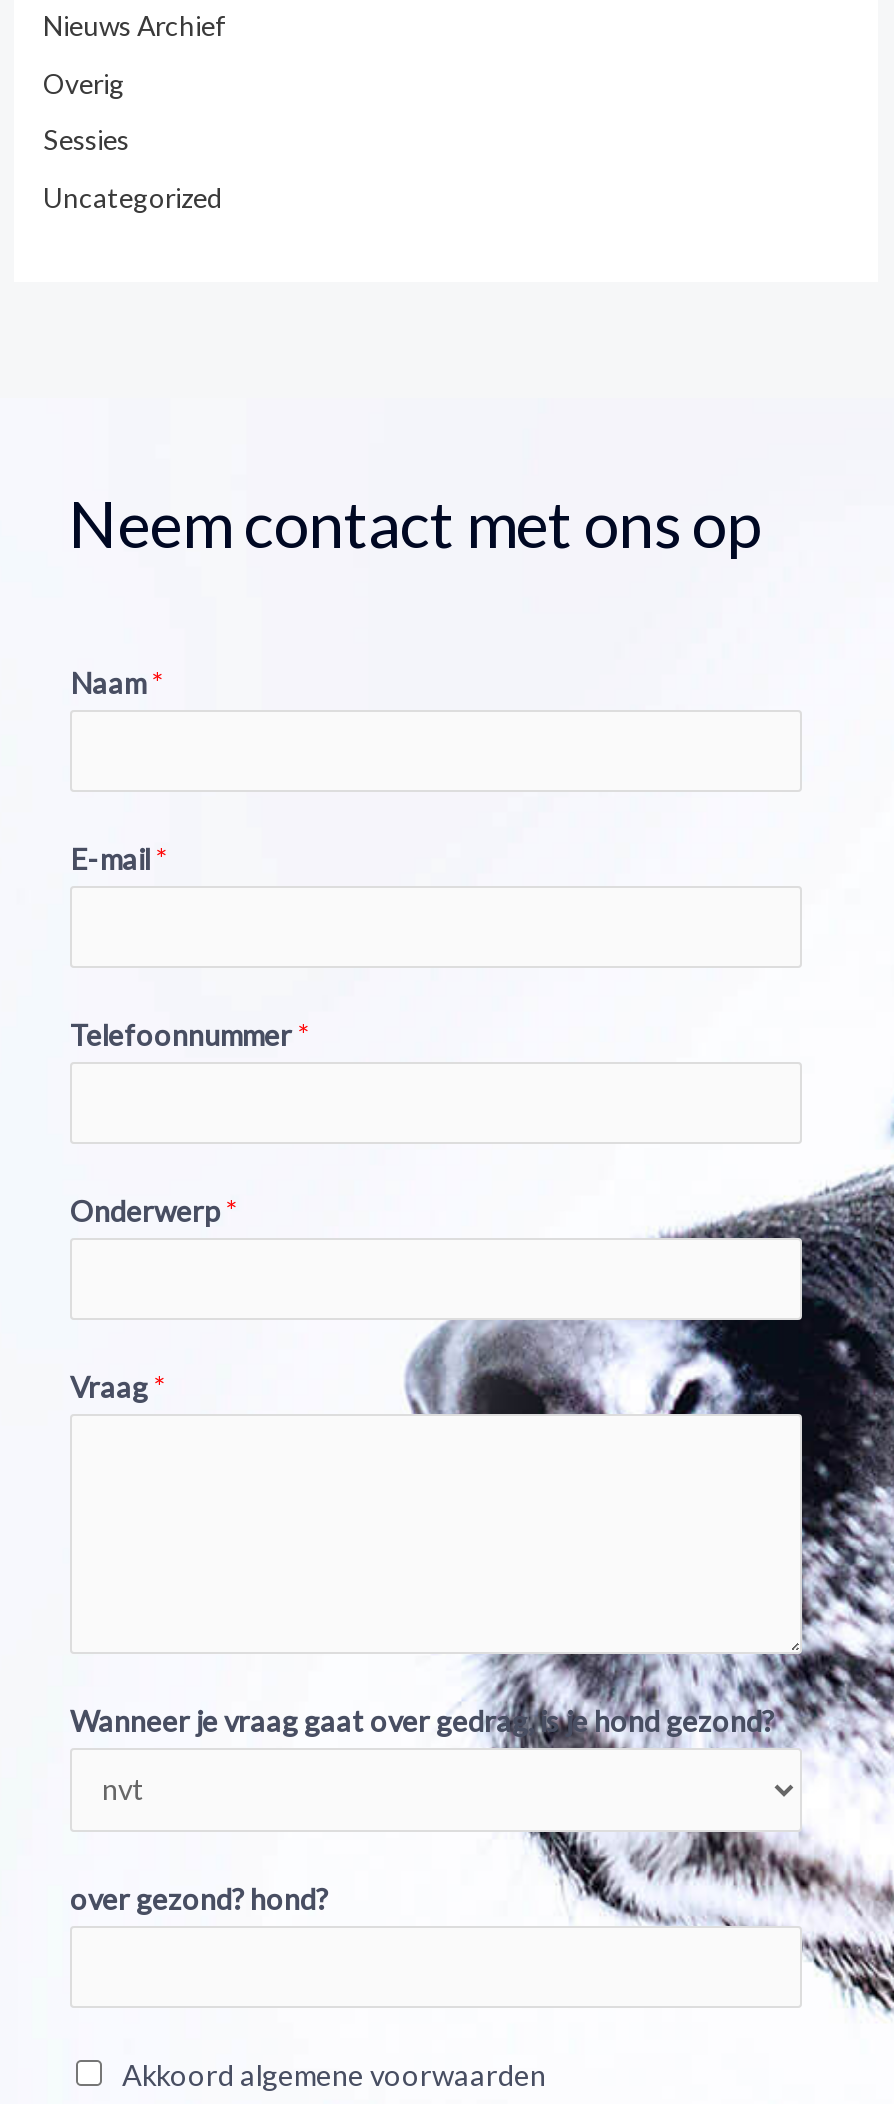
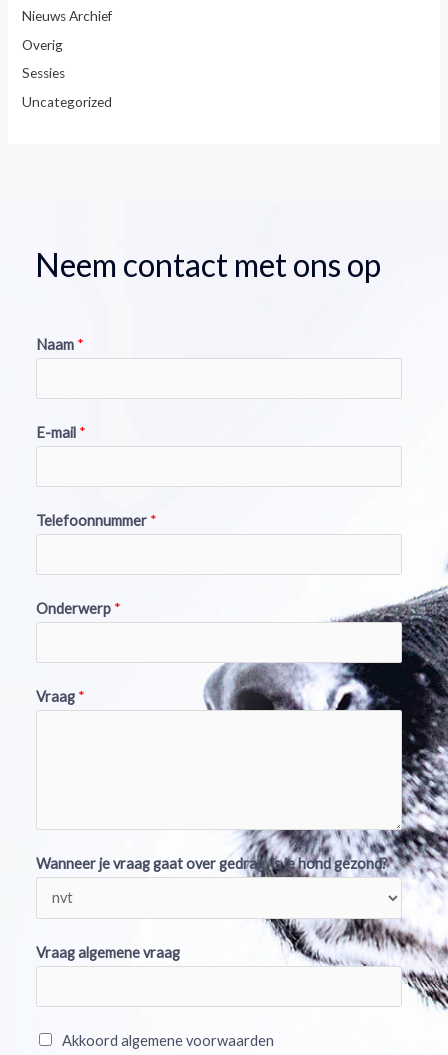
[70,1883,328,1917] over gezond? hond? -> [36,944,180,961] Vraag algemene vraag

